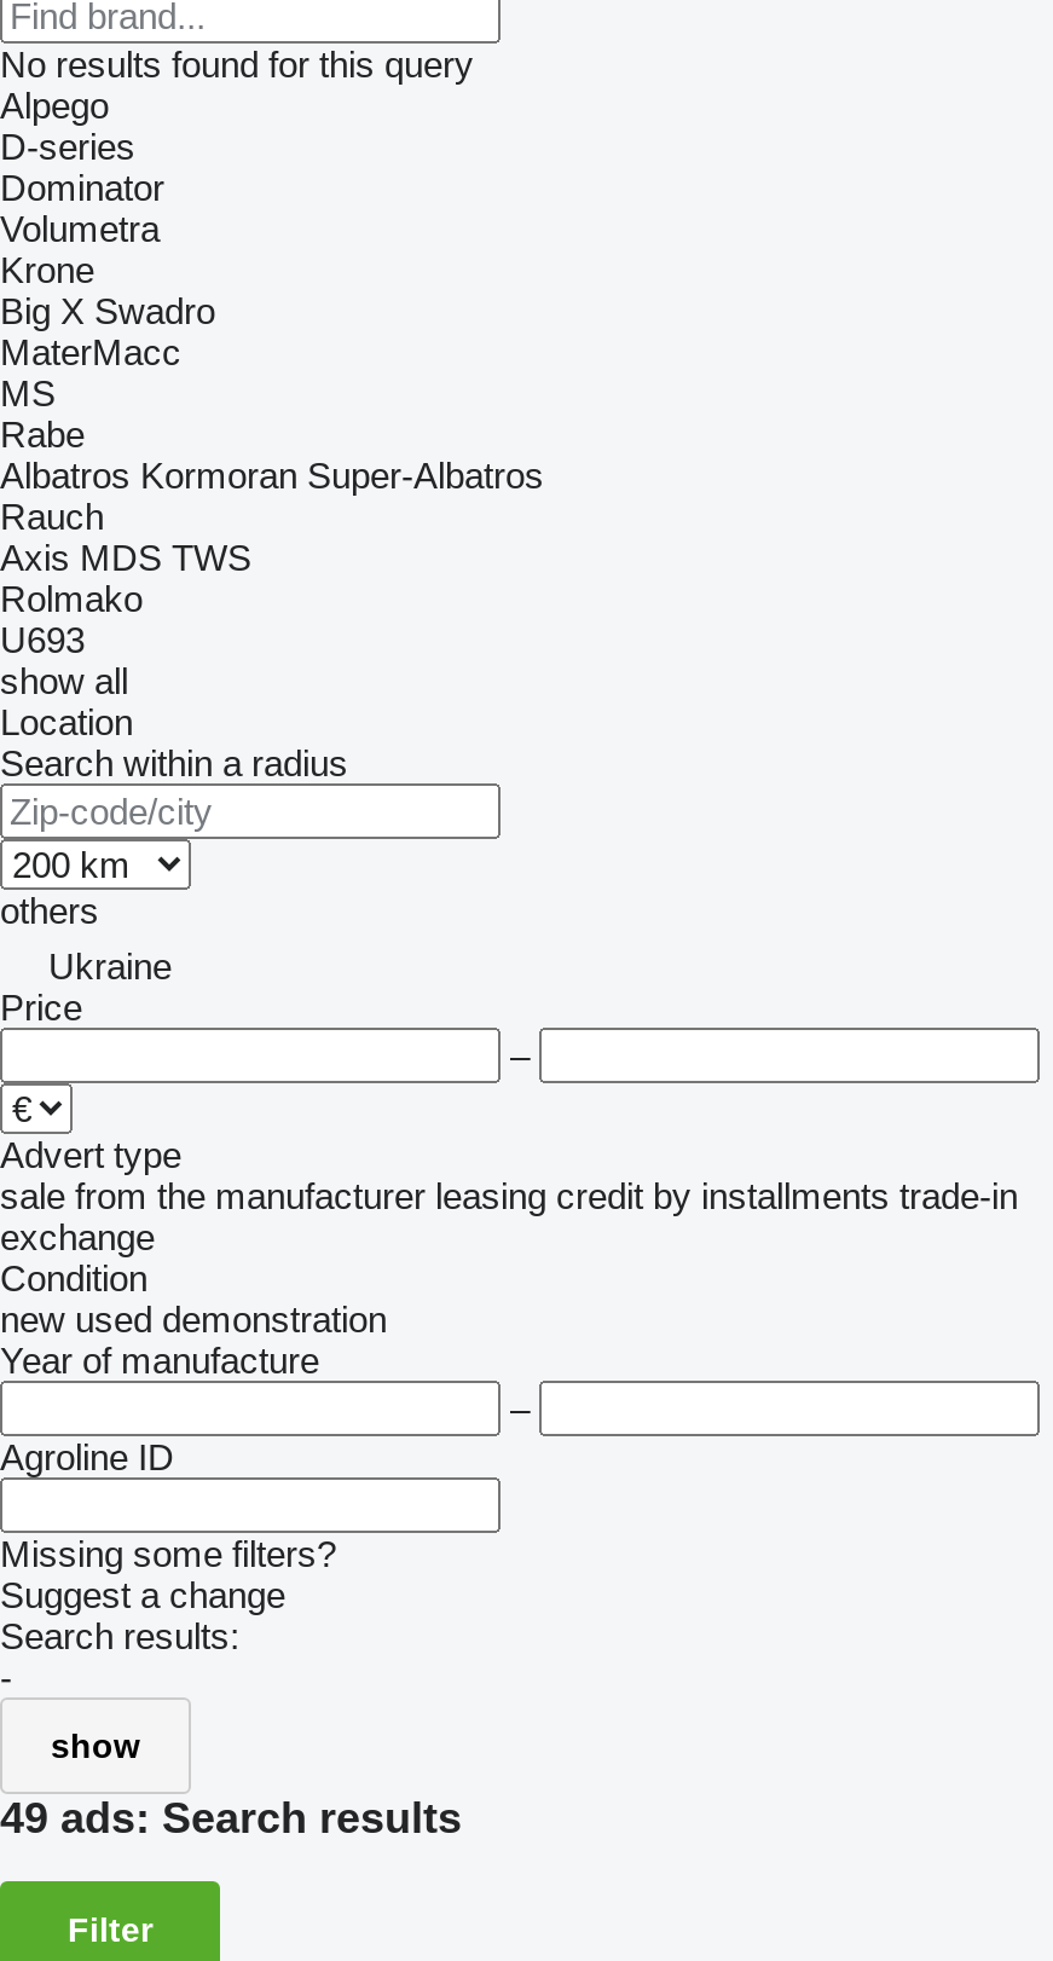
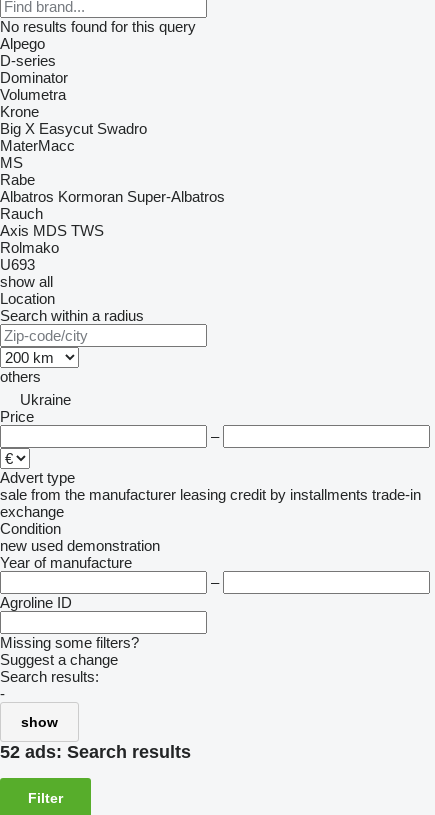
[0,290,215,331] Big X Swadro -> [0,120,147,137] Big X Easycut Swadro
[0,1794,462,1843] 49 ads: Search results -> [0,742,191,762] 52 ads: Search results

